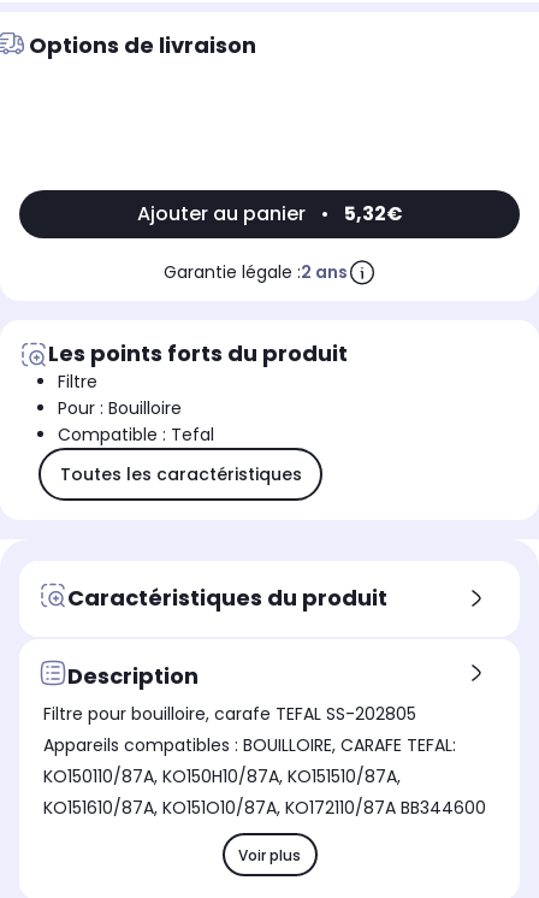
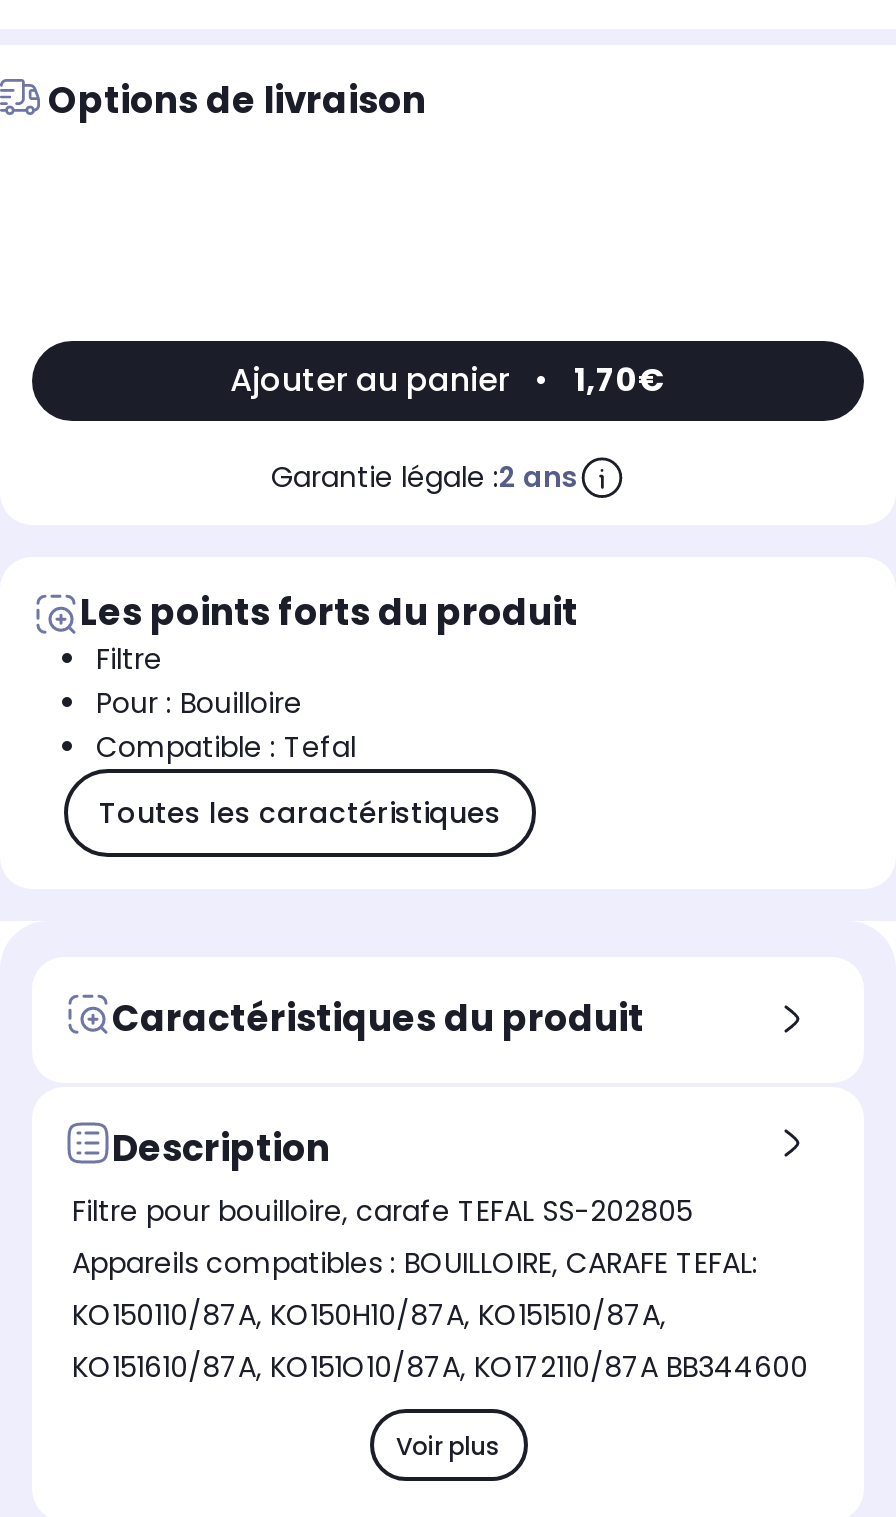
[137,200,402,228] Ajouter au panier • 5,32€ -> [230,358,666,404] Ajouter au panier • 1,70€

